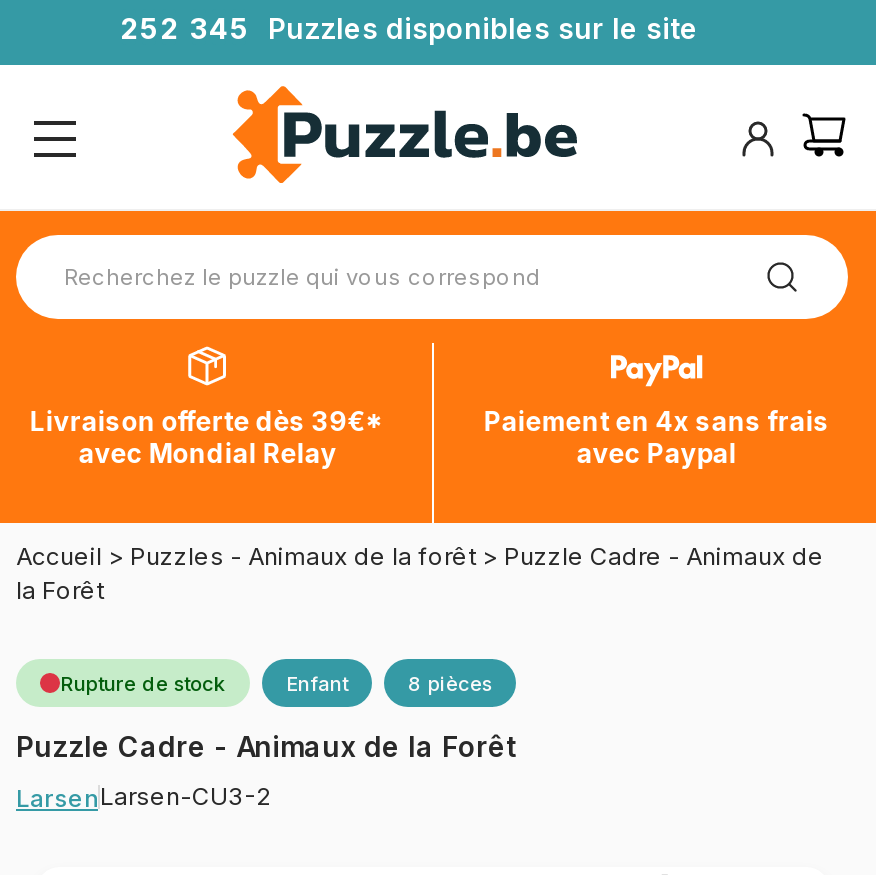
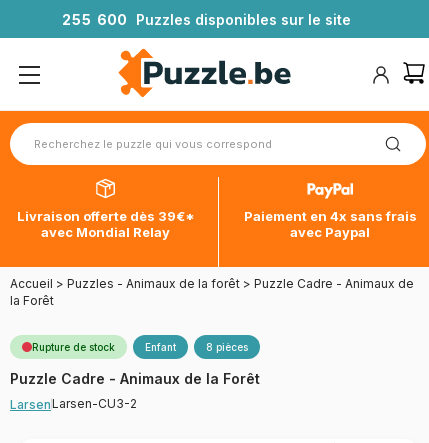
[120,10,698,45] 25 2 345 Puzzles disponibles sur le site -> [62,10,351,28] 25 5 600 Puzzles disponibles sur le site

